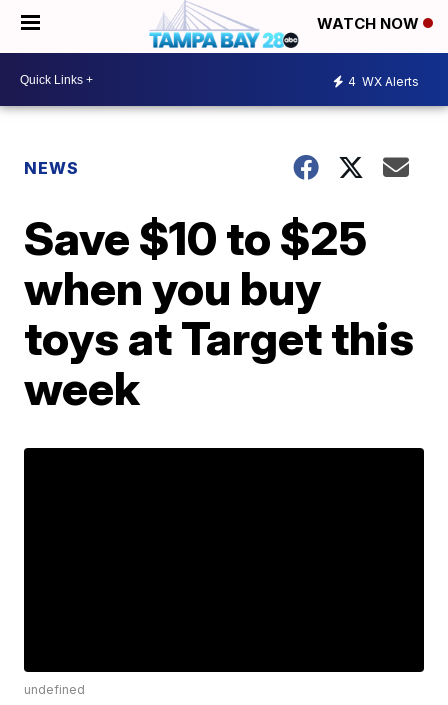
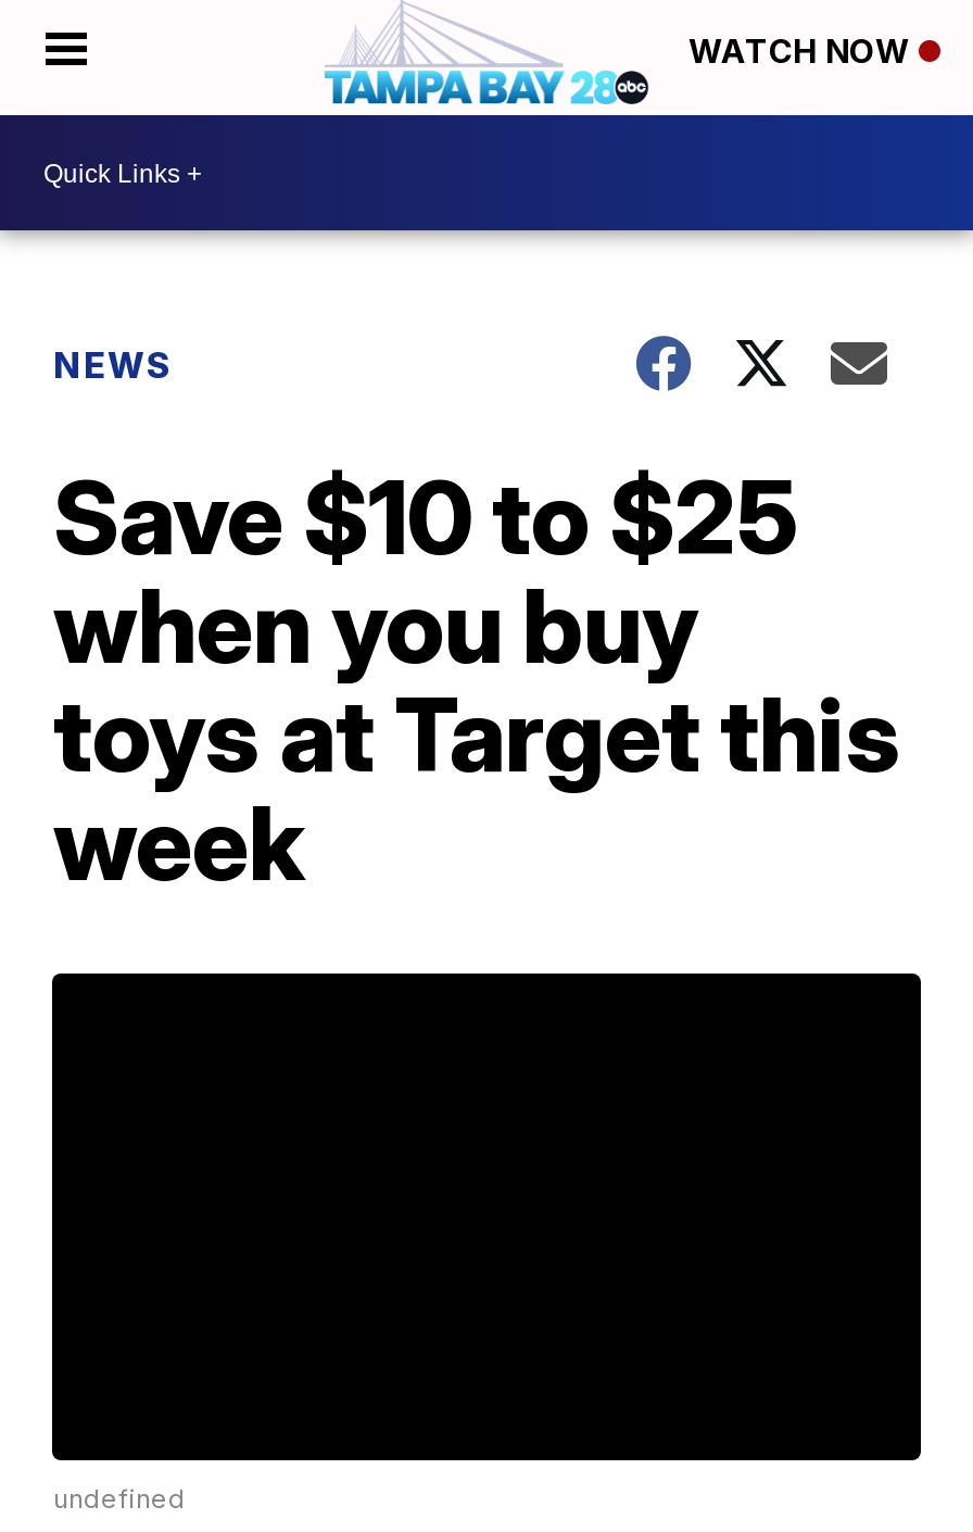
[348,73,419,88] 4 WX Alerts -> none

